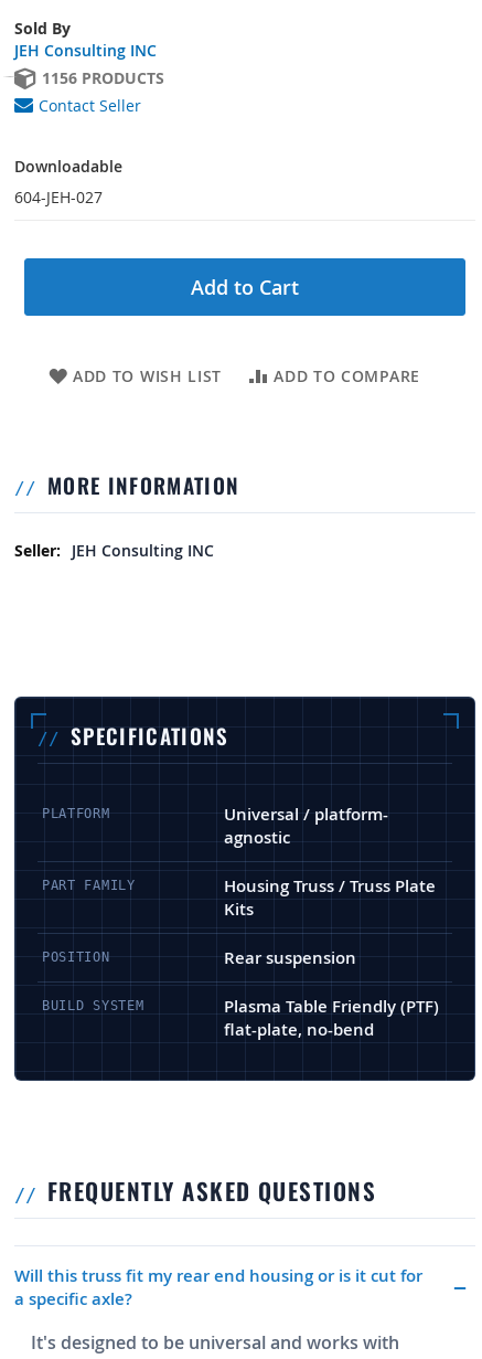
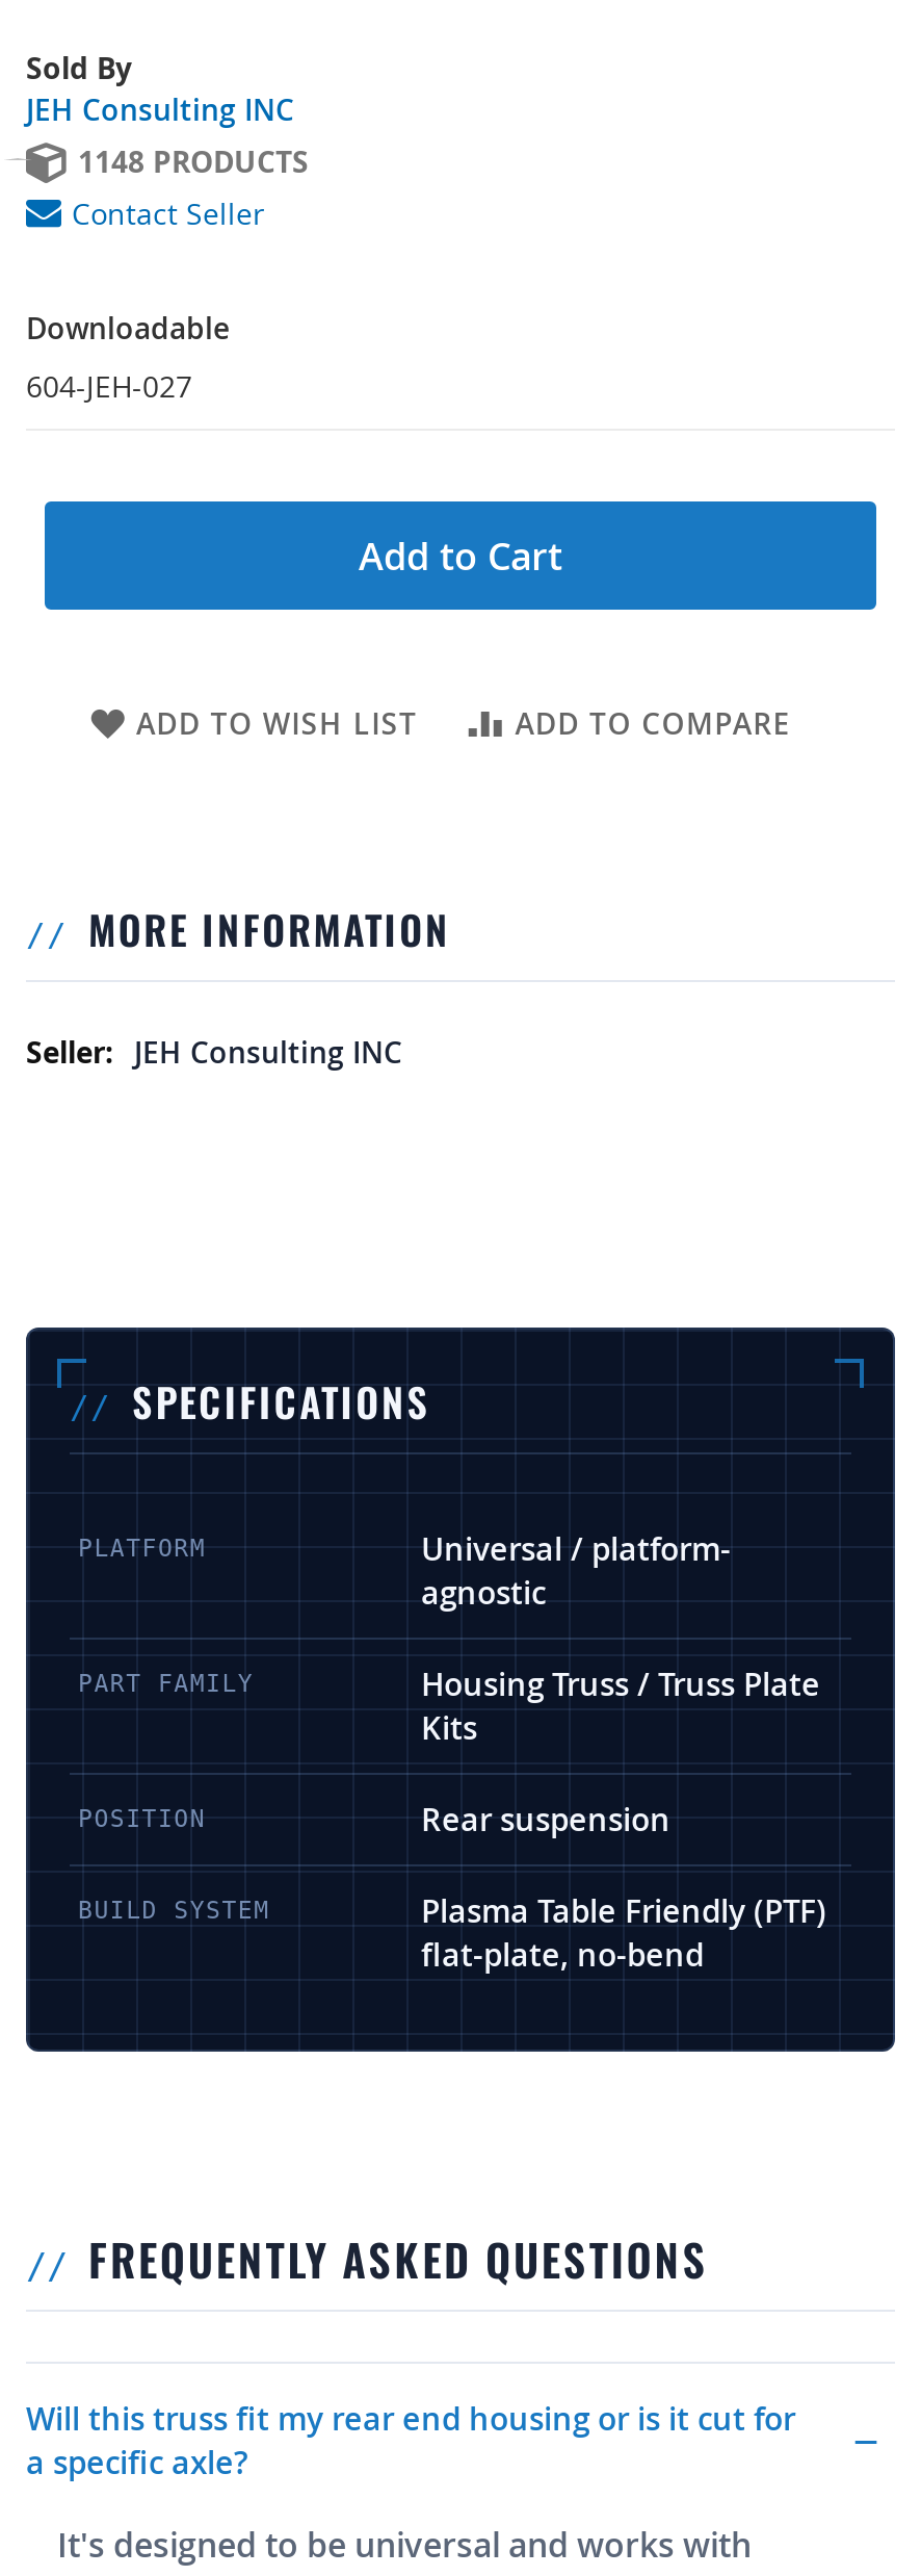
[42,68,164,89] 1156 PRODUCTS -> [78,142,309,181] 1148 PRODUCTS

